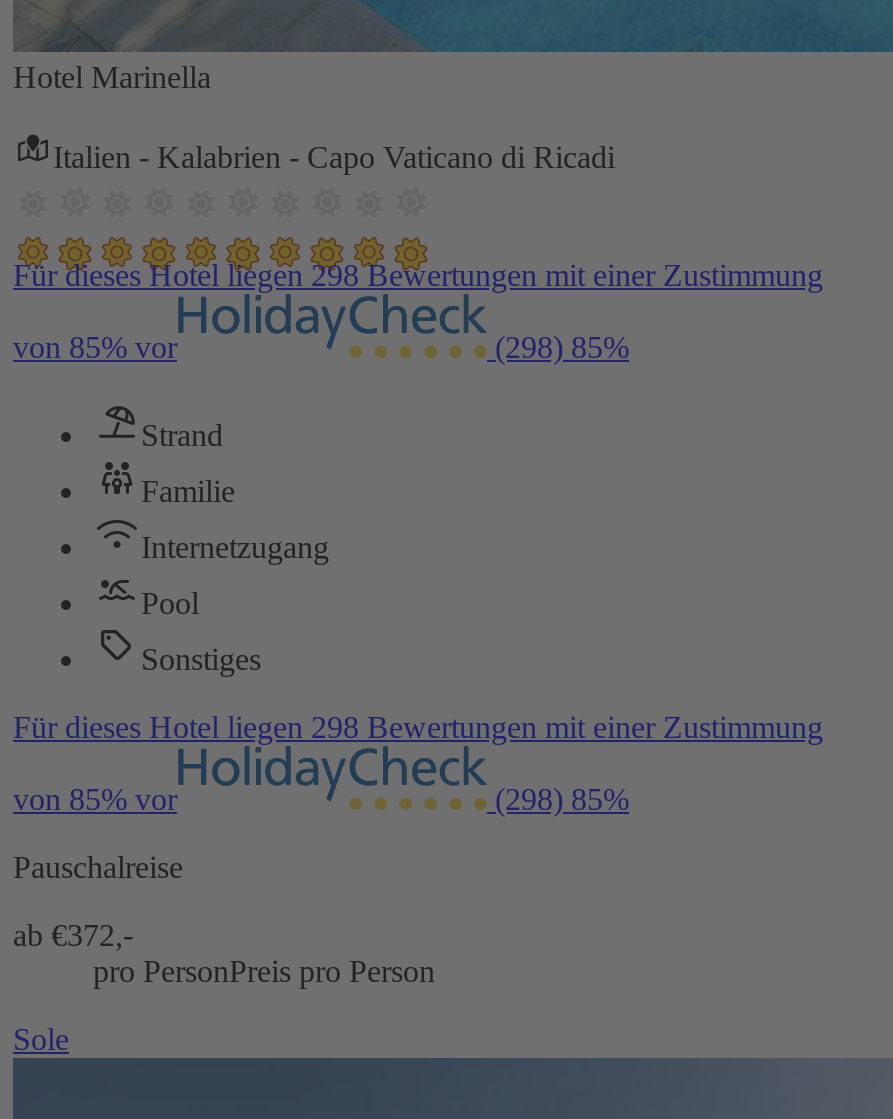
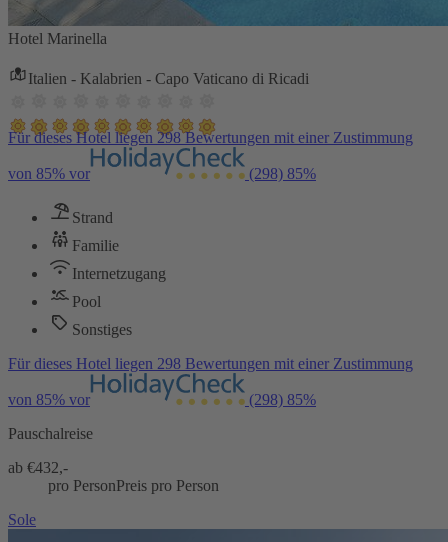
[13,918,133,952] ab €372,- -> [8,459,68,476] ab €432,-

